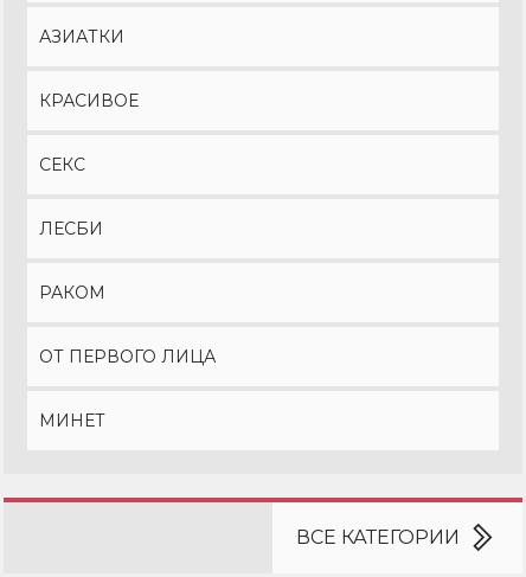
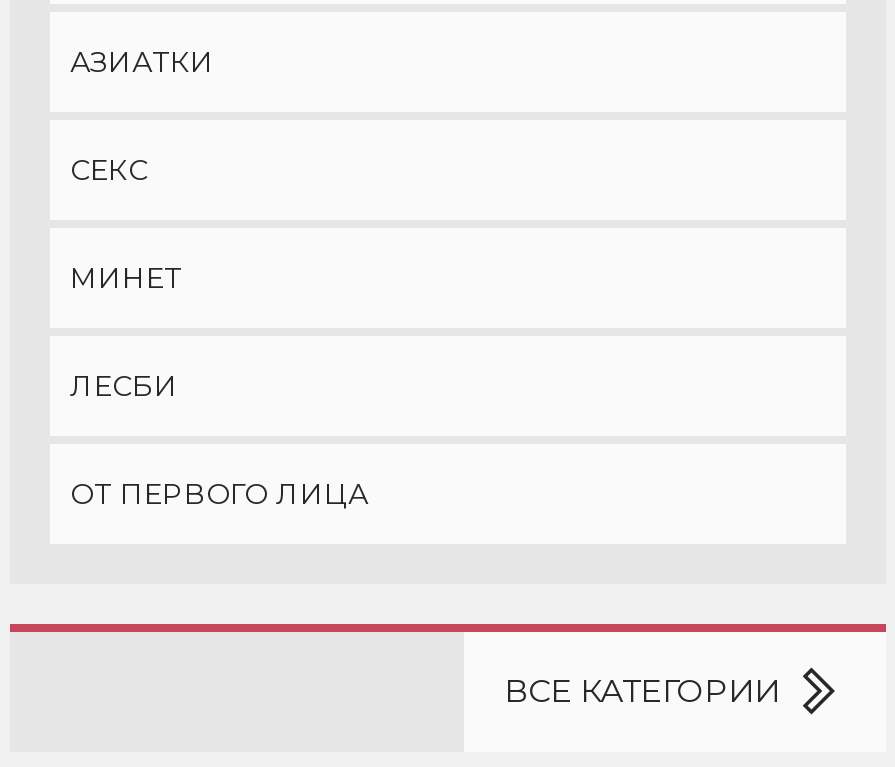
[39,90,139,111] КРАСИВОЕ -> none
[39,282,105,303] РАКОМ -> none
moved [39,410,105,431] -> [70,260,182,296]: МИНЕТ

